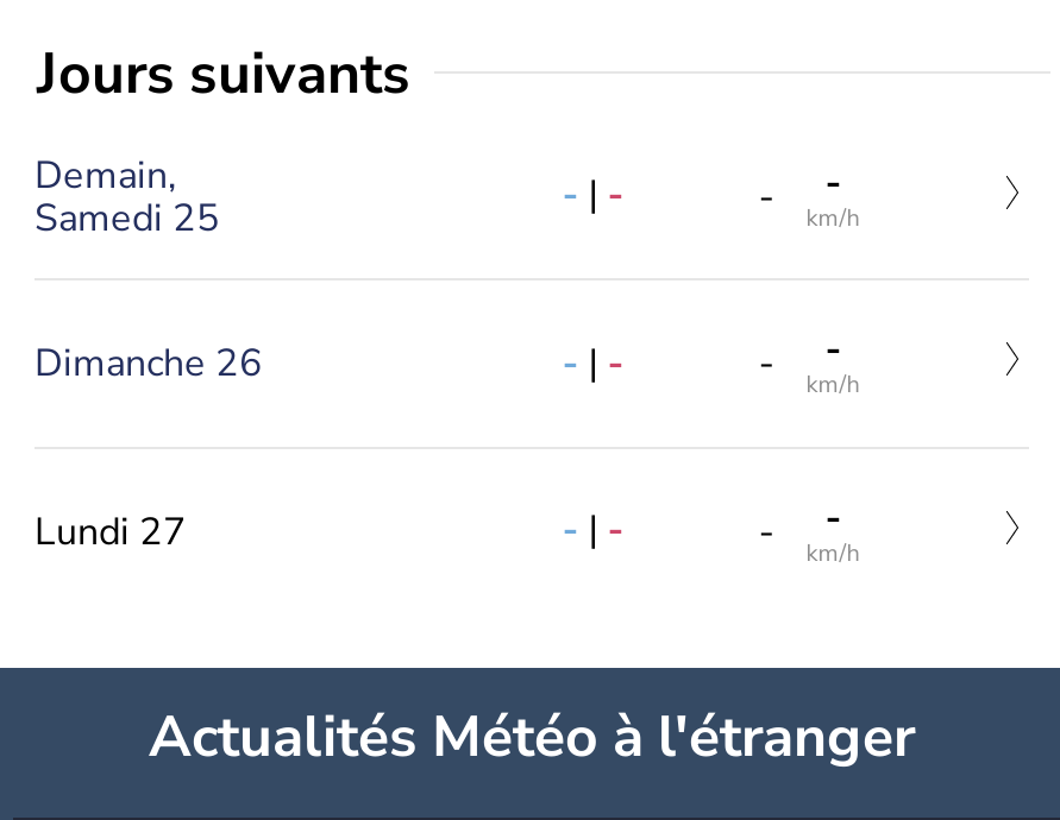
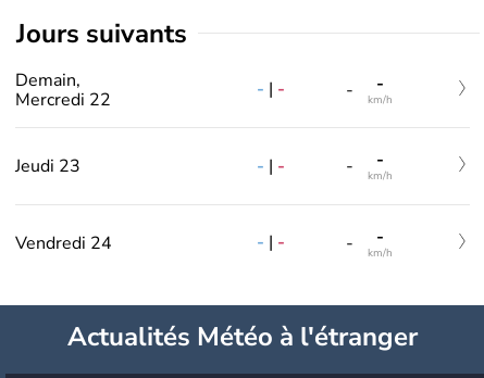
[35,192,220,244] Samedi 25 -> [15,88,111,111] Mercredi 22
[35,338,263,390] Dimanche 26 -> [15,154,80,178] Jeudi 23
[35,506,187,558] Lundi 27 -> [15,231,112,255] Vendredi 24

